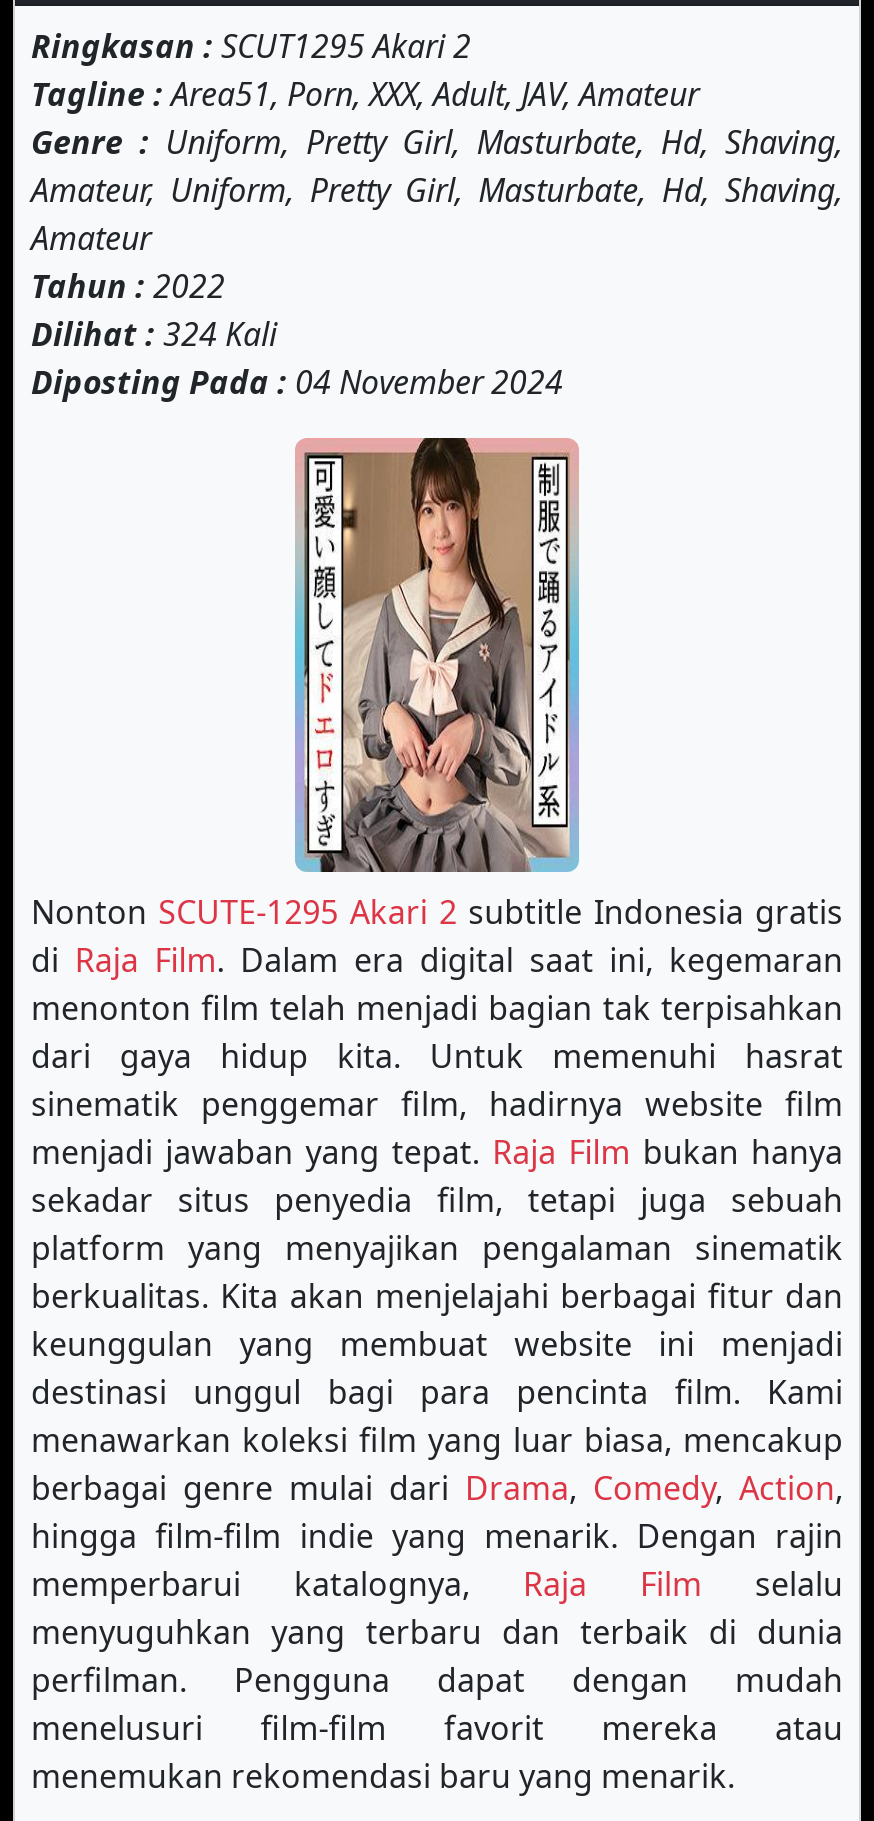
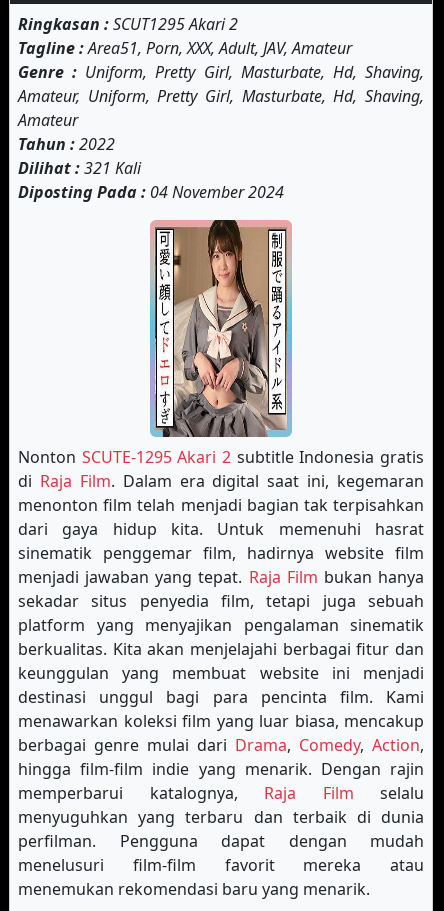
[31,312,277,356] Dilihat : 324 Kali -> [18,157,141,179] Dilihat : 321 Kali

